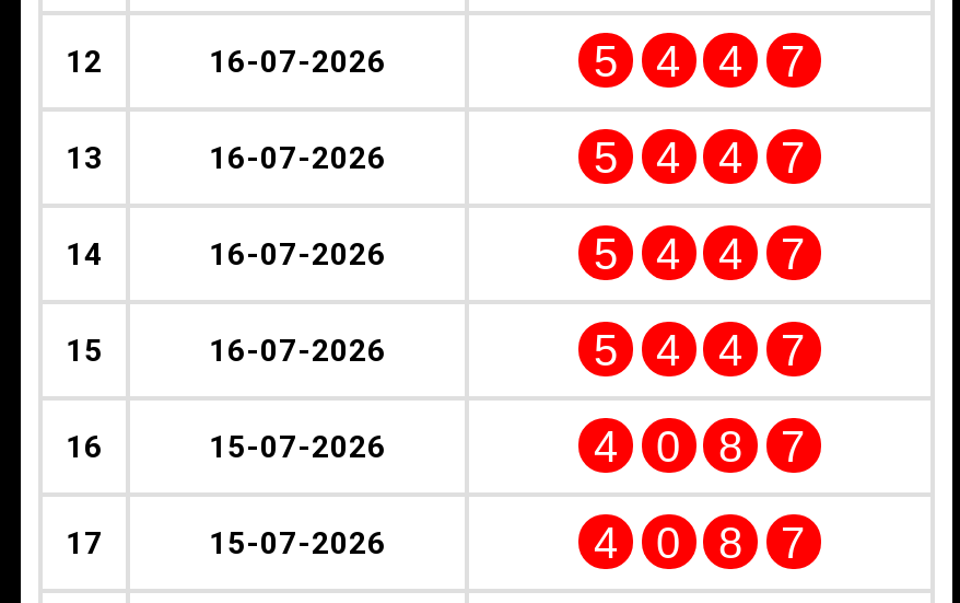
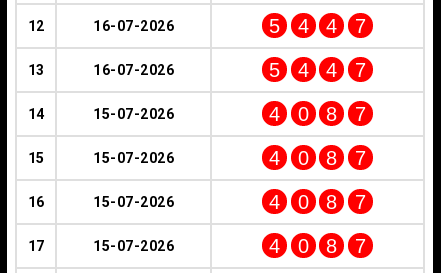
[209,230,619,278] 16-07-2026 | 5 -> [93,106,174,122] 15-07-2026
[718,230,744,278] 4 -> [297,103,337,125] 0 | 8
[209,327,619,375] 16-07-2026 | 5 -> [93,150,174,166] 15-07-2026
[718,327,744,375] 4 -> [297,147,337,169] 0 | 8

